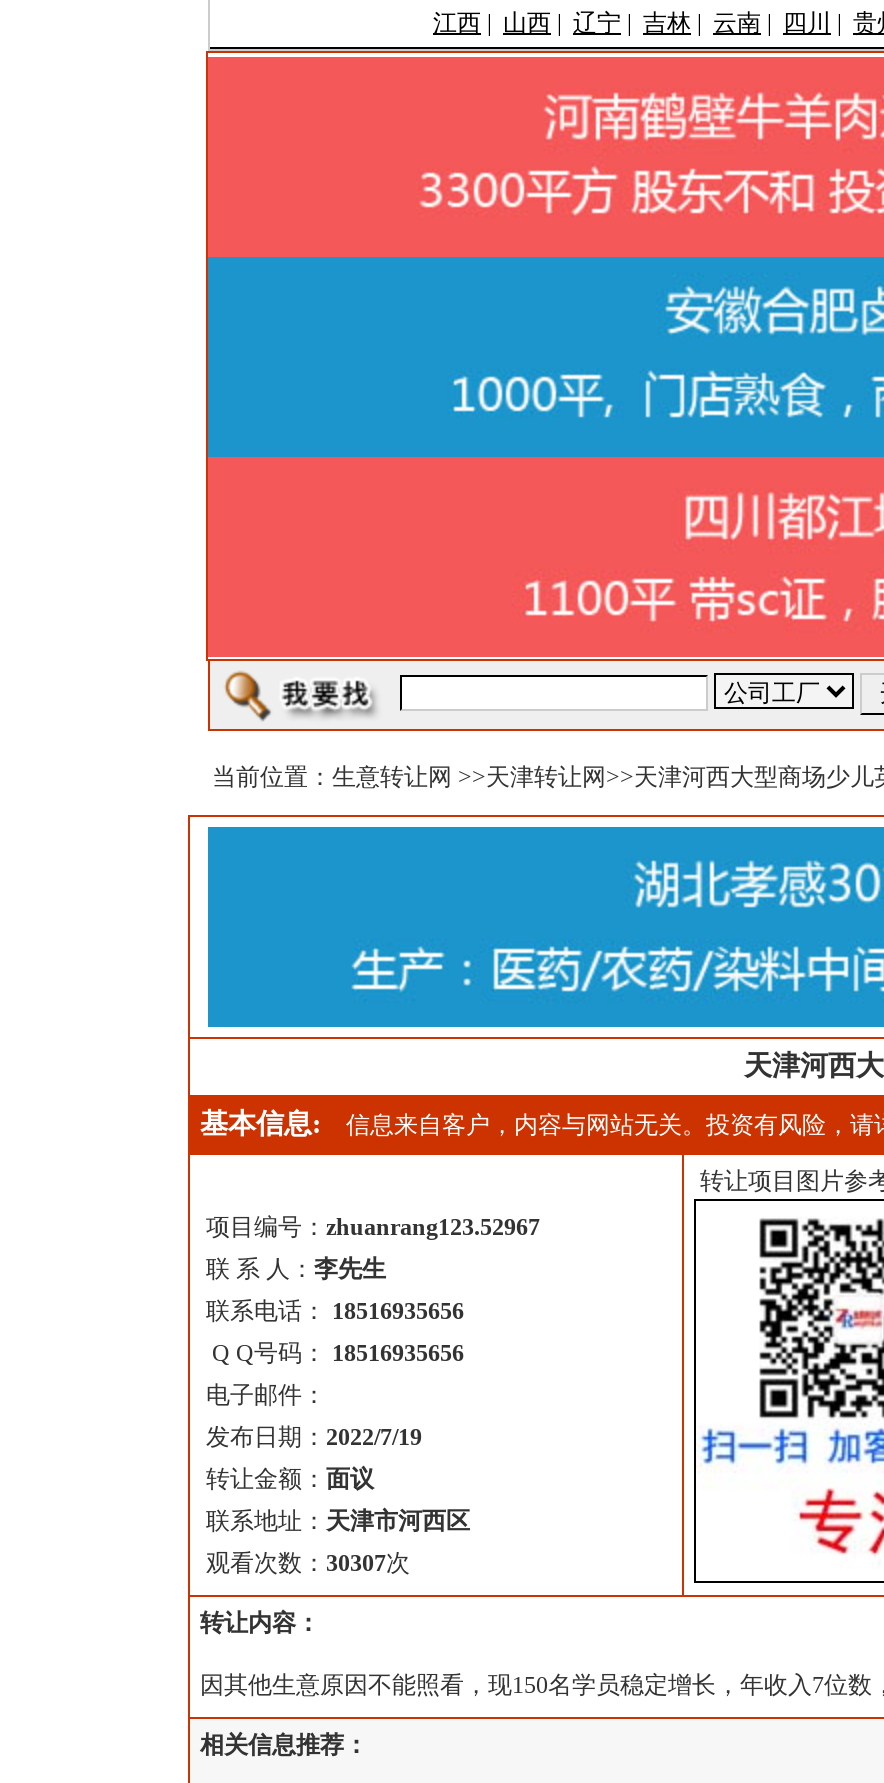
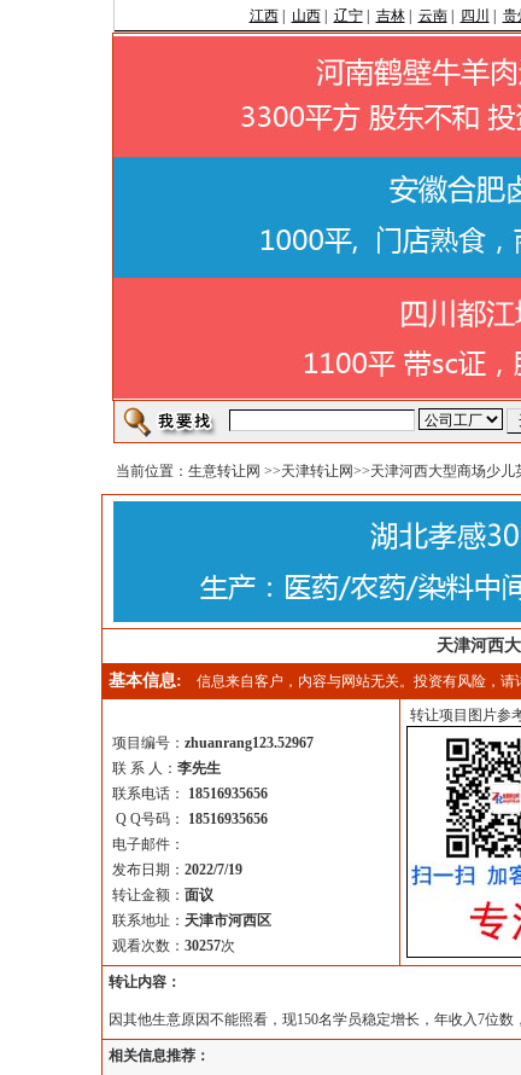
[200,1549,410,1577] 观看次数：30307次 -> [109,937,235,954] 观看次数：30257次

